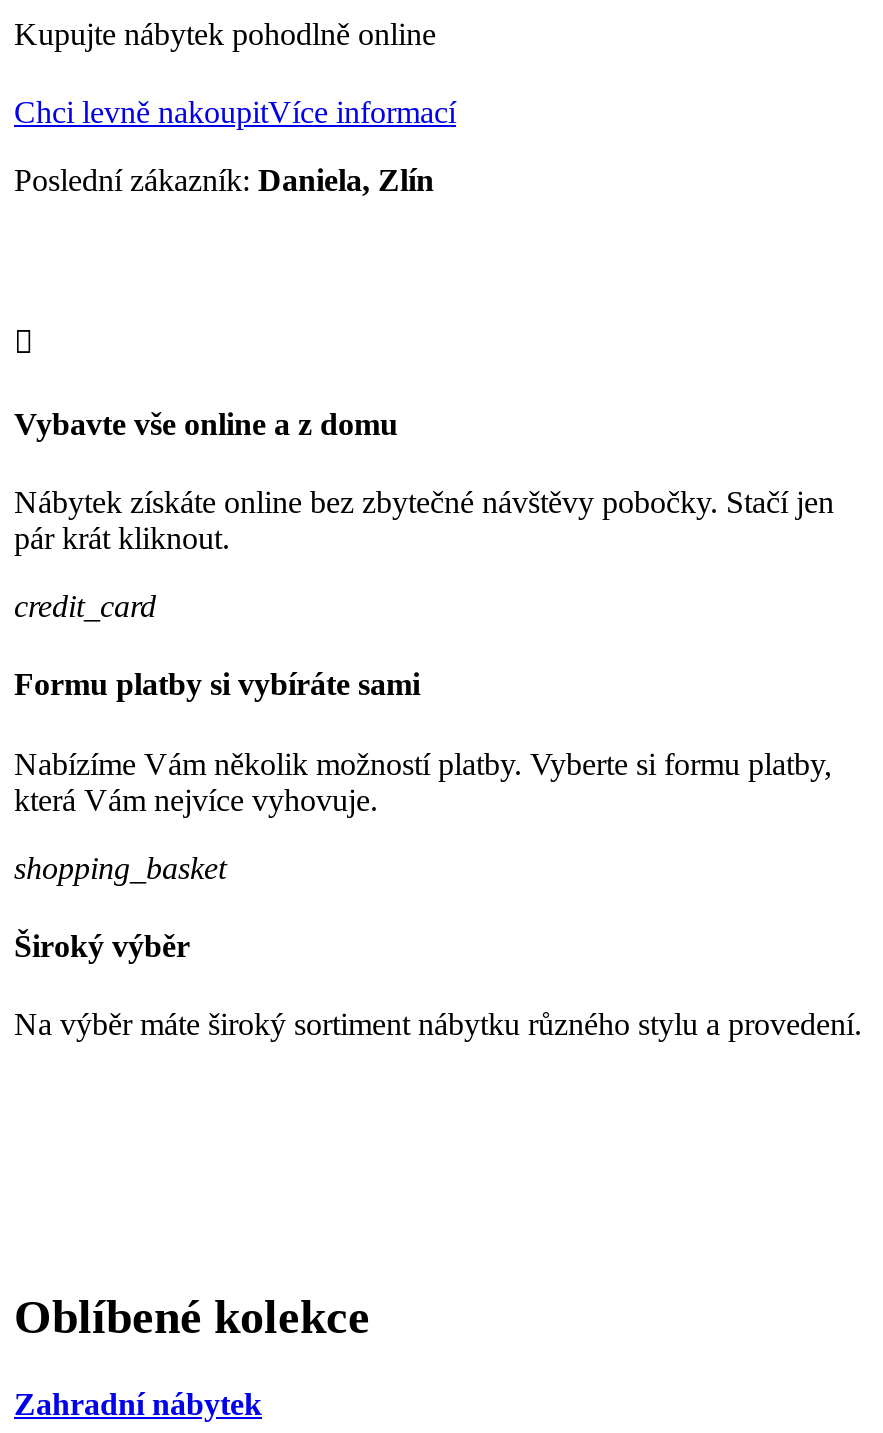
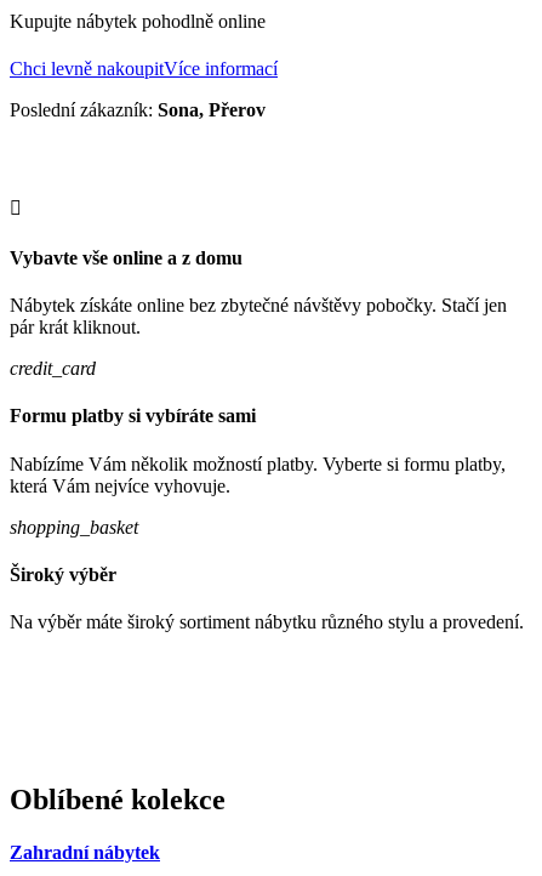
[14,164,434,198] Poslední zákazník: Daniela, Zlín -> [10,100,266,121] Poslední zákazník: Sona, Přerov

